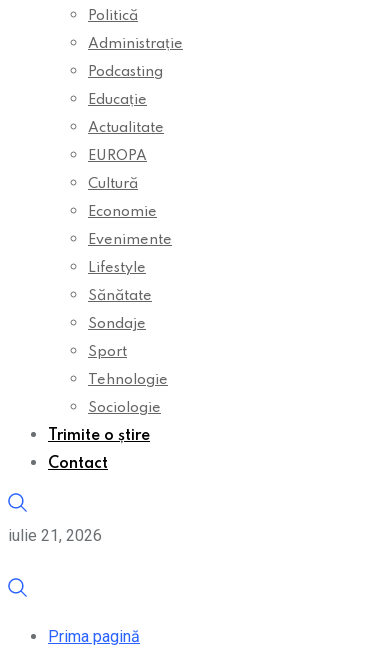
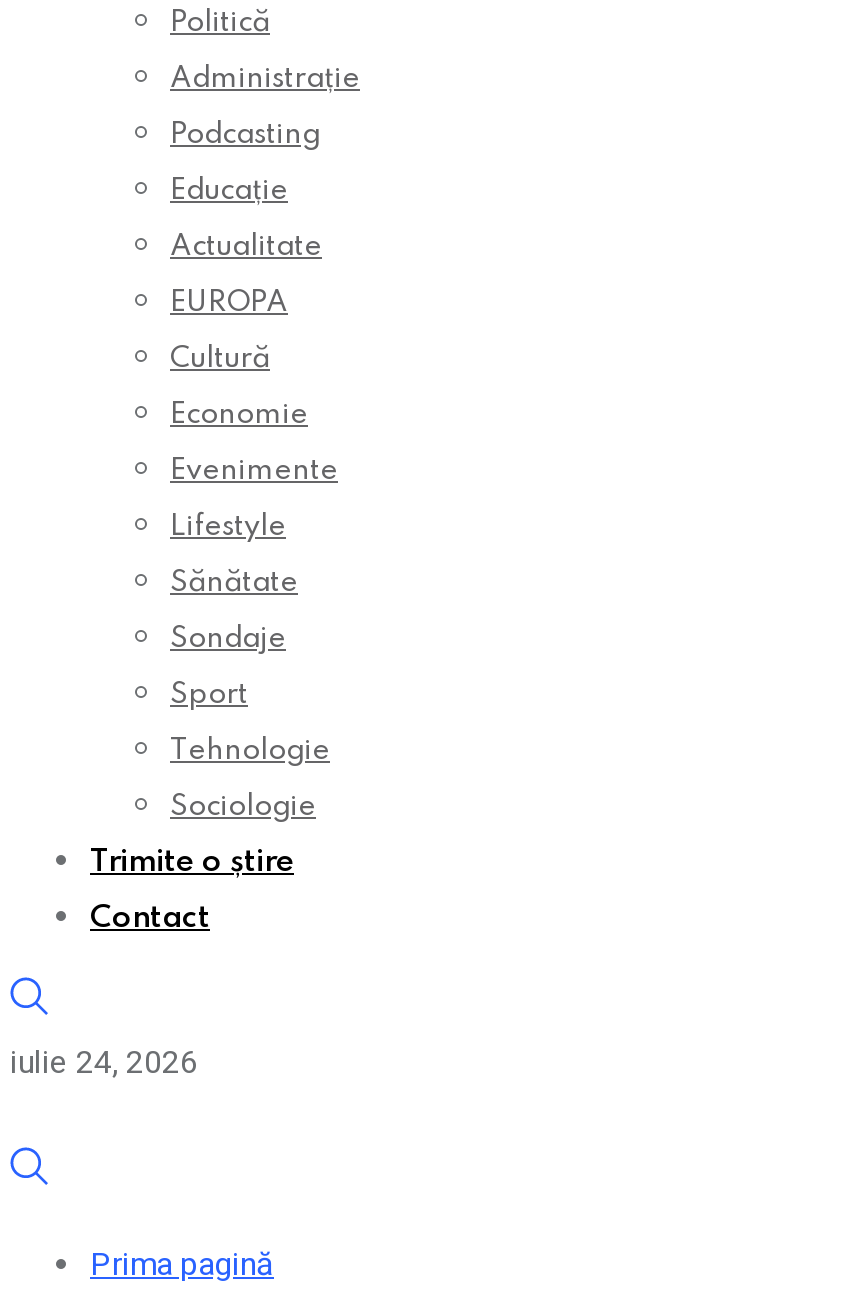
[8,526,102,545] iulie 21, 2026 -> [10,1043,198,1081] iulie 24, 2026

